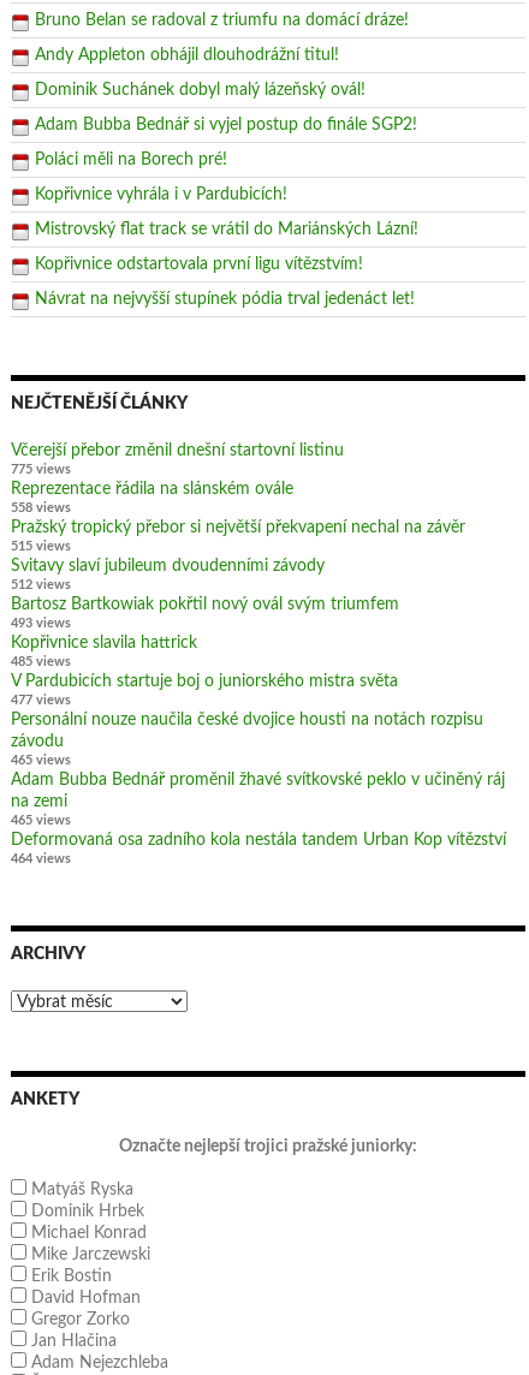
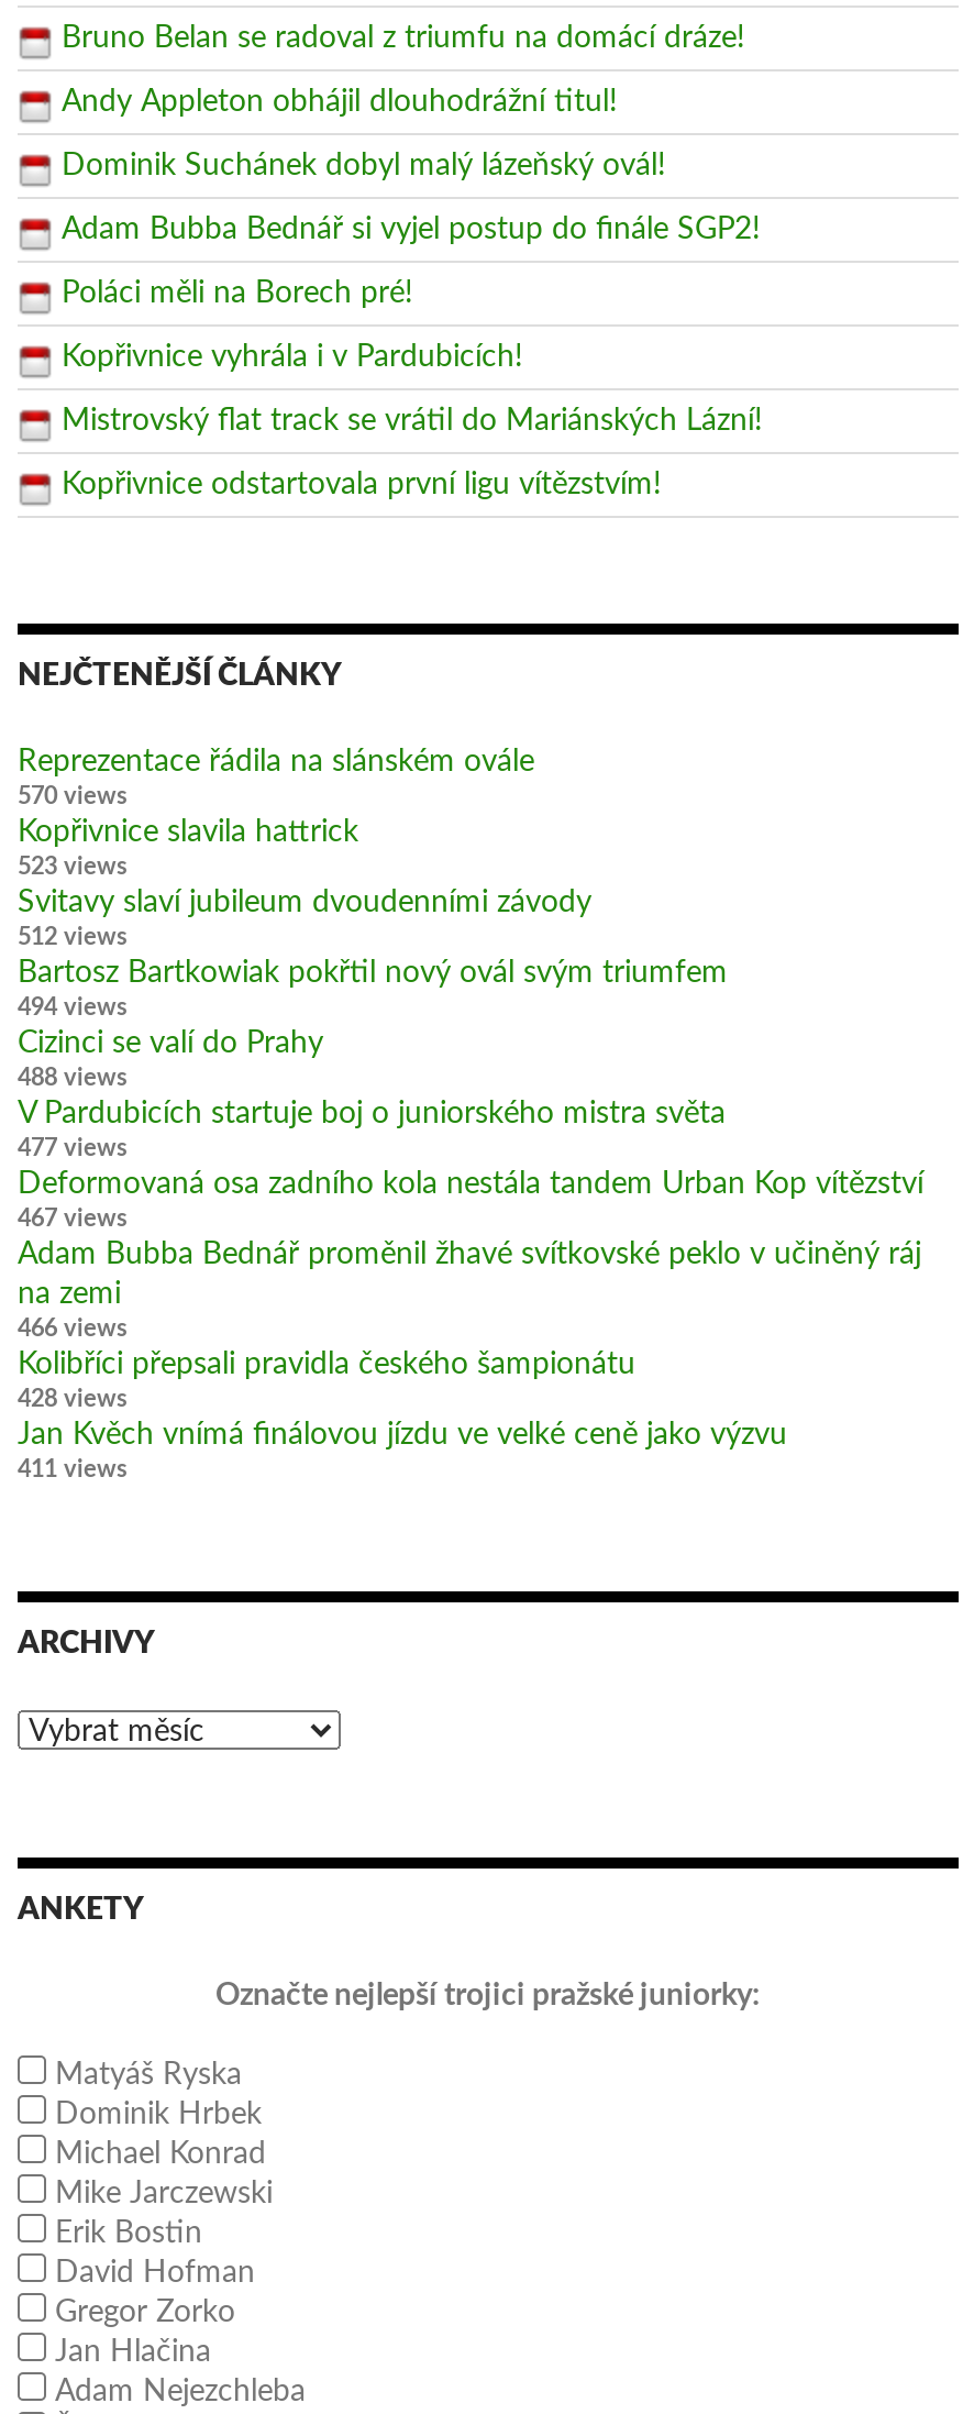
[35,291,415,308] Návrat na nejvyšší stupínek pódia trval jedenáct let! -> none
[11,443,344,476] Včerejší přebor změnil dnešní startovní listinu | 775 views -> none
[11,501,465,553] 558 views | Pražský tropický přebor si největší překvapení nechal na závěr | 515 views -> [18,785,128,879] 570 views | 523 views
[11,617,71,669] 493 views | 485 views -> [18,996,323,1090] 494 views | Cizinci se valí do Prahy | 488 views
moved [11,635,197,652] -> [18,818,358,848]: Kopřivnice slavila hattrick
[11,712,483,767] Personální nouze naučila české dvojice housti na notách rozpisu | závodu | 465 views -> [18,1207,128,1231] 467 views
moved [11,772,505,810] -> [18,1240,921,1310]: Adam Bubba Bednář proměnil žhavé svítkovské peklo v učiněný ráj | na zemi
[11,814,71,866] 465 views | 464 views -> [18,1317,787,1482] 466 views | Kolibříci přepsali pravidla českého šampionátu | 428 views | Jan Kvěch vnímá finálovou jízdu ve velké ceně jako výzvu | 411 views
moved [11,832,506,849] -> [18,1169,923,1200]: Deformovaná osa zadního kola nestála tandem Urban Kop vítězství

